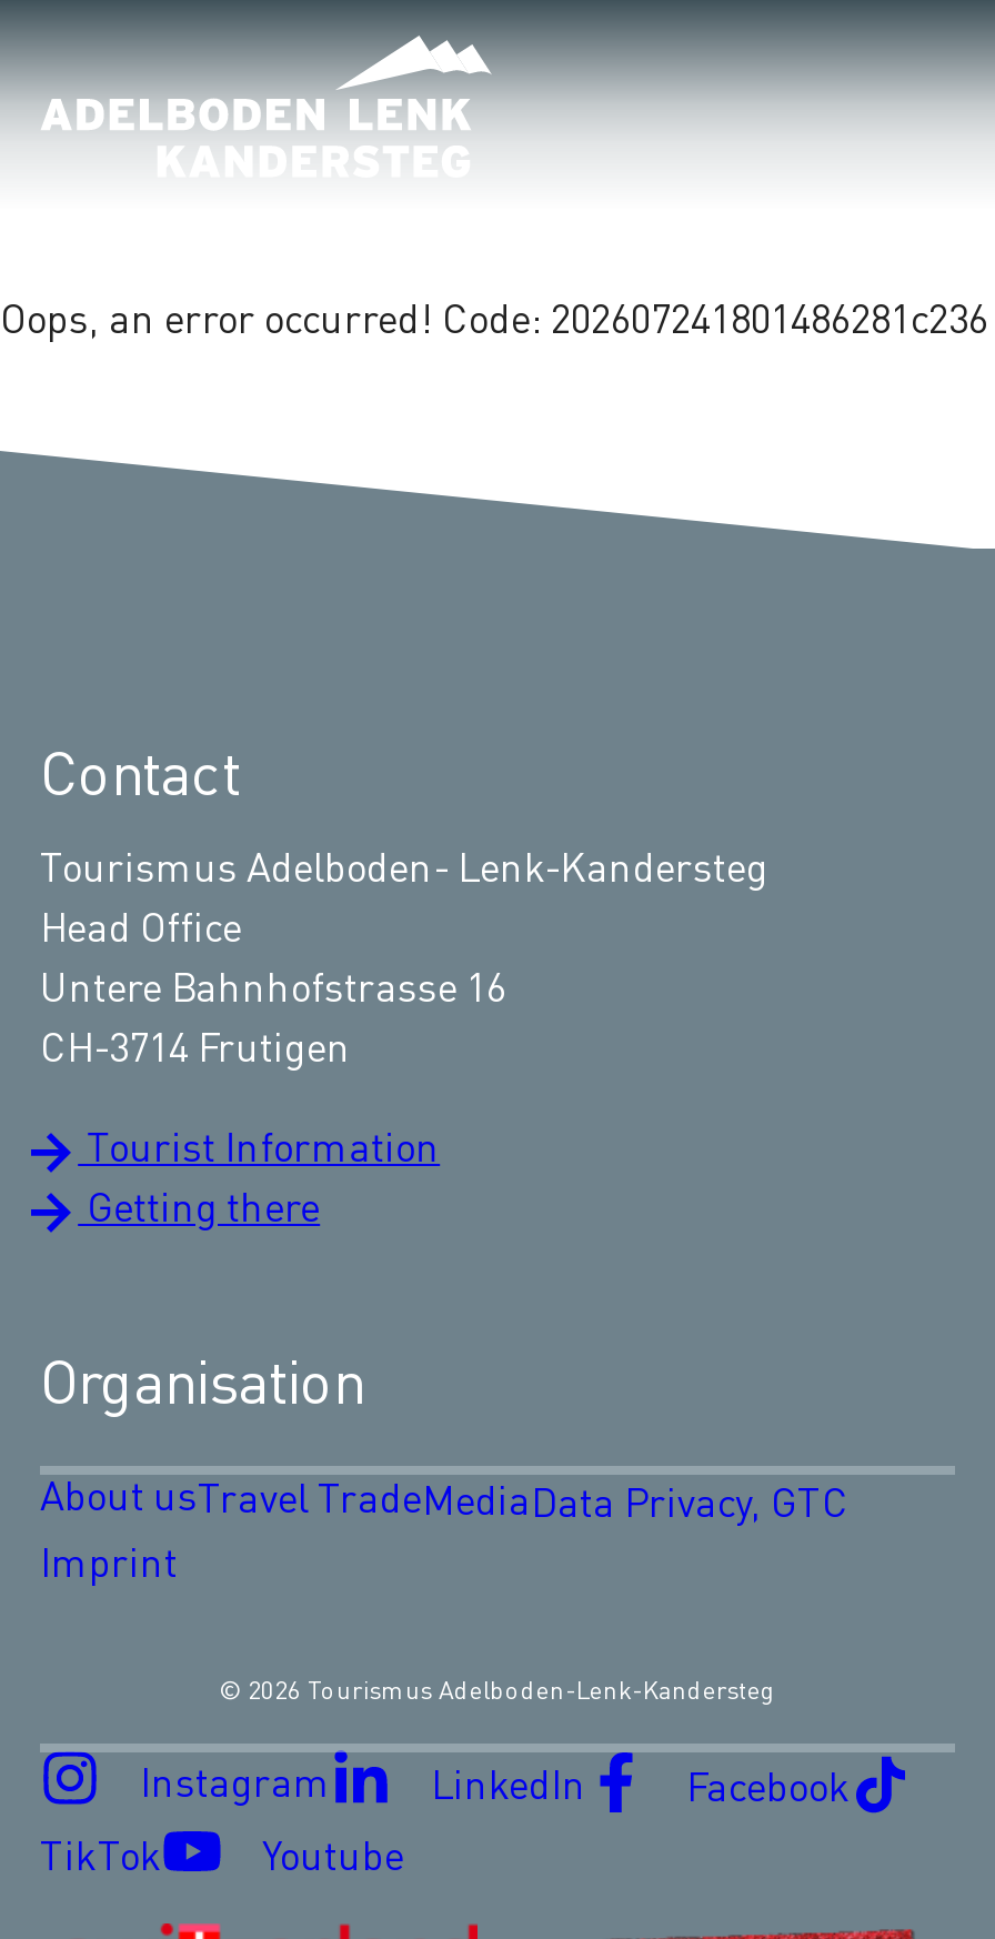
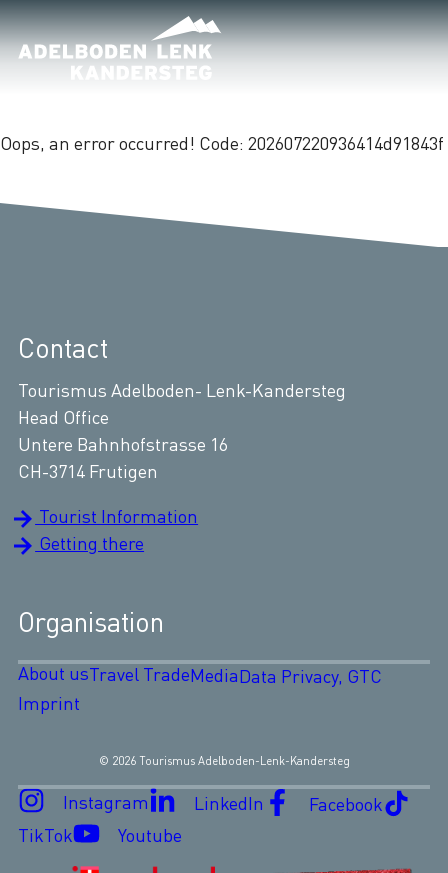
[0,293,988,342] Oops, an error occurred! Code: 202607241801486281c236 -> [0,132,444,154] Oops, an error occurred! Code: 202607220936414d91843f

